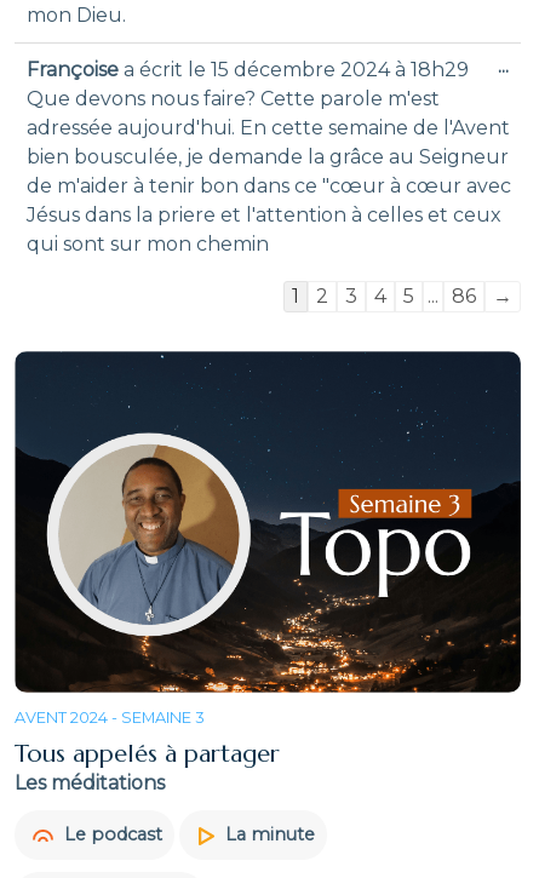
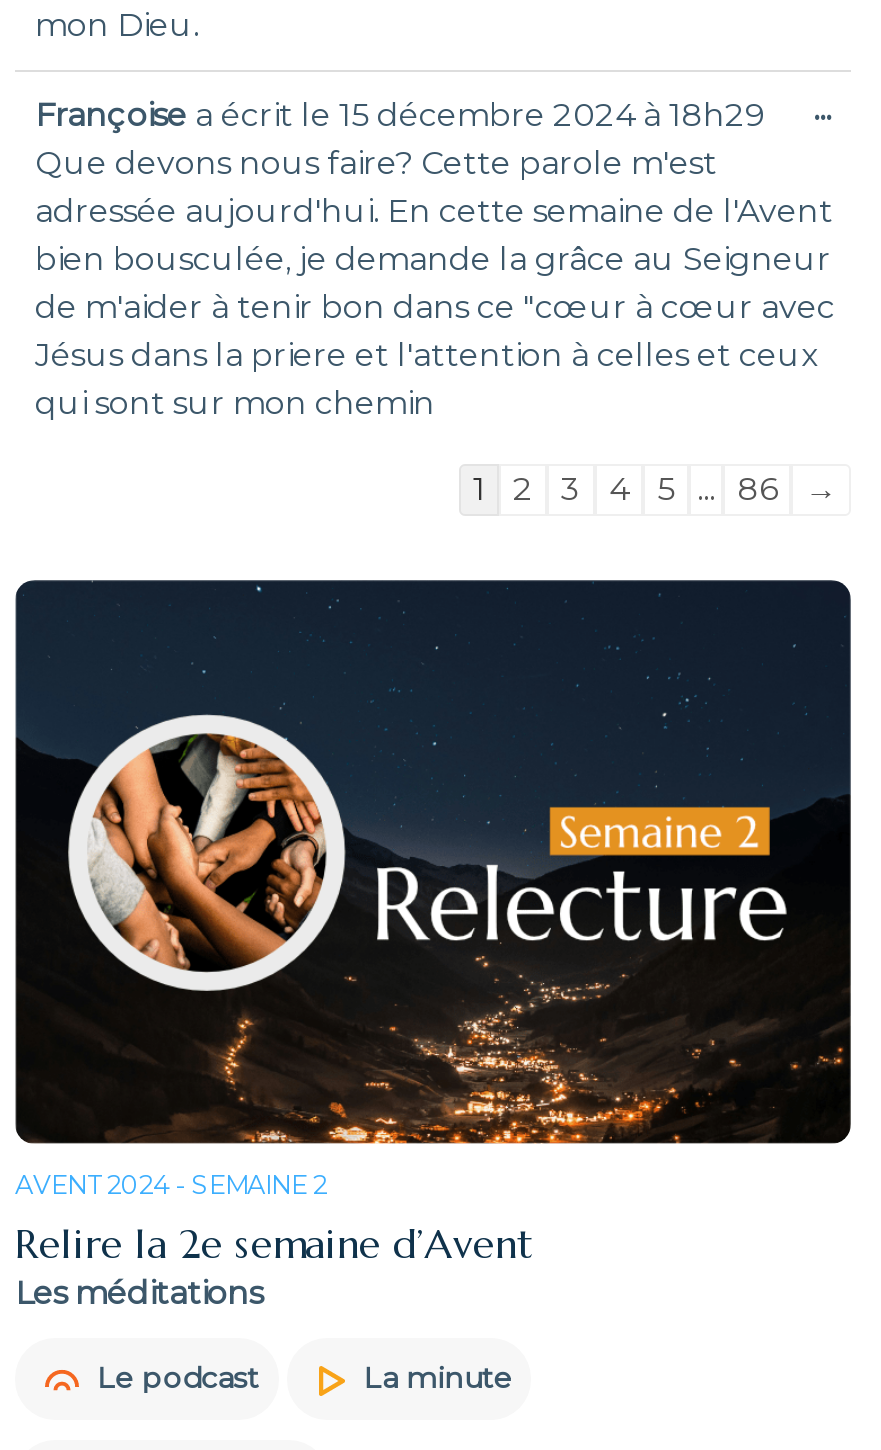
[46,432,482,637] [image] -> [67,714,789,1050] [image]
[15,709,280,769] AVENT 2024 - SEMAINE 3 | Tous appelés à partager -> [15,1170,533,1270] AVENT 2024 - SEMAINE 2 | Relire la 2e semaine d’Avent

